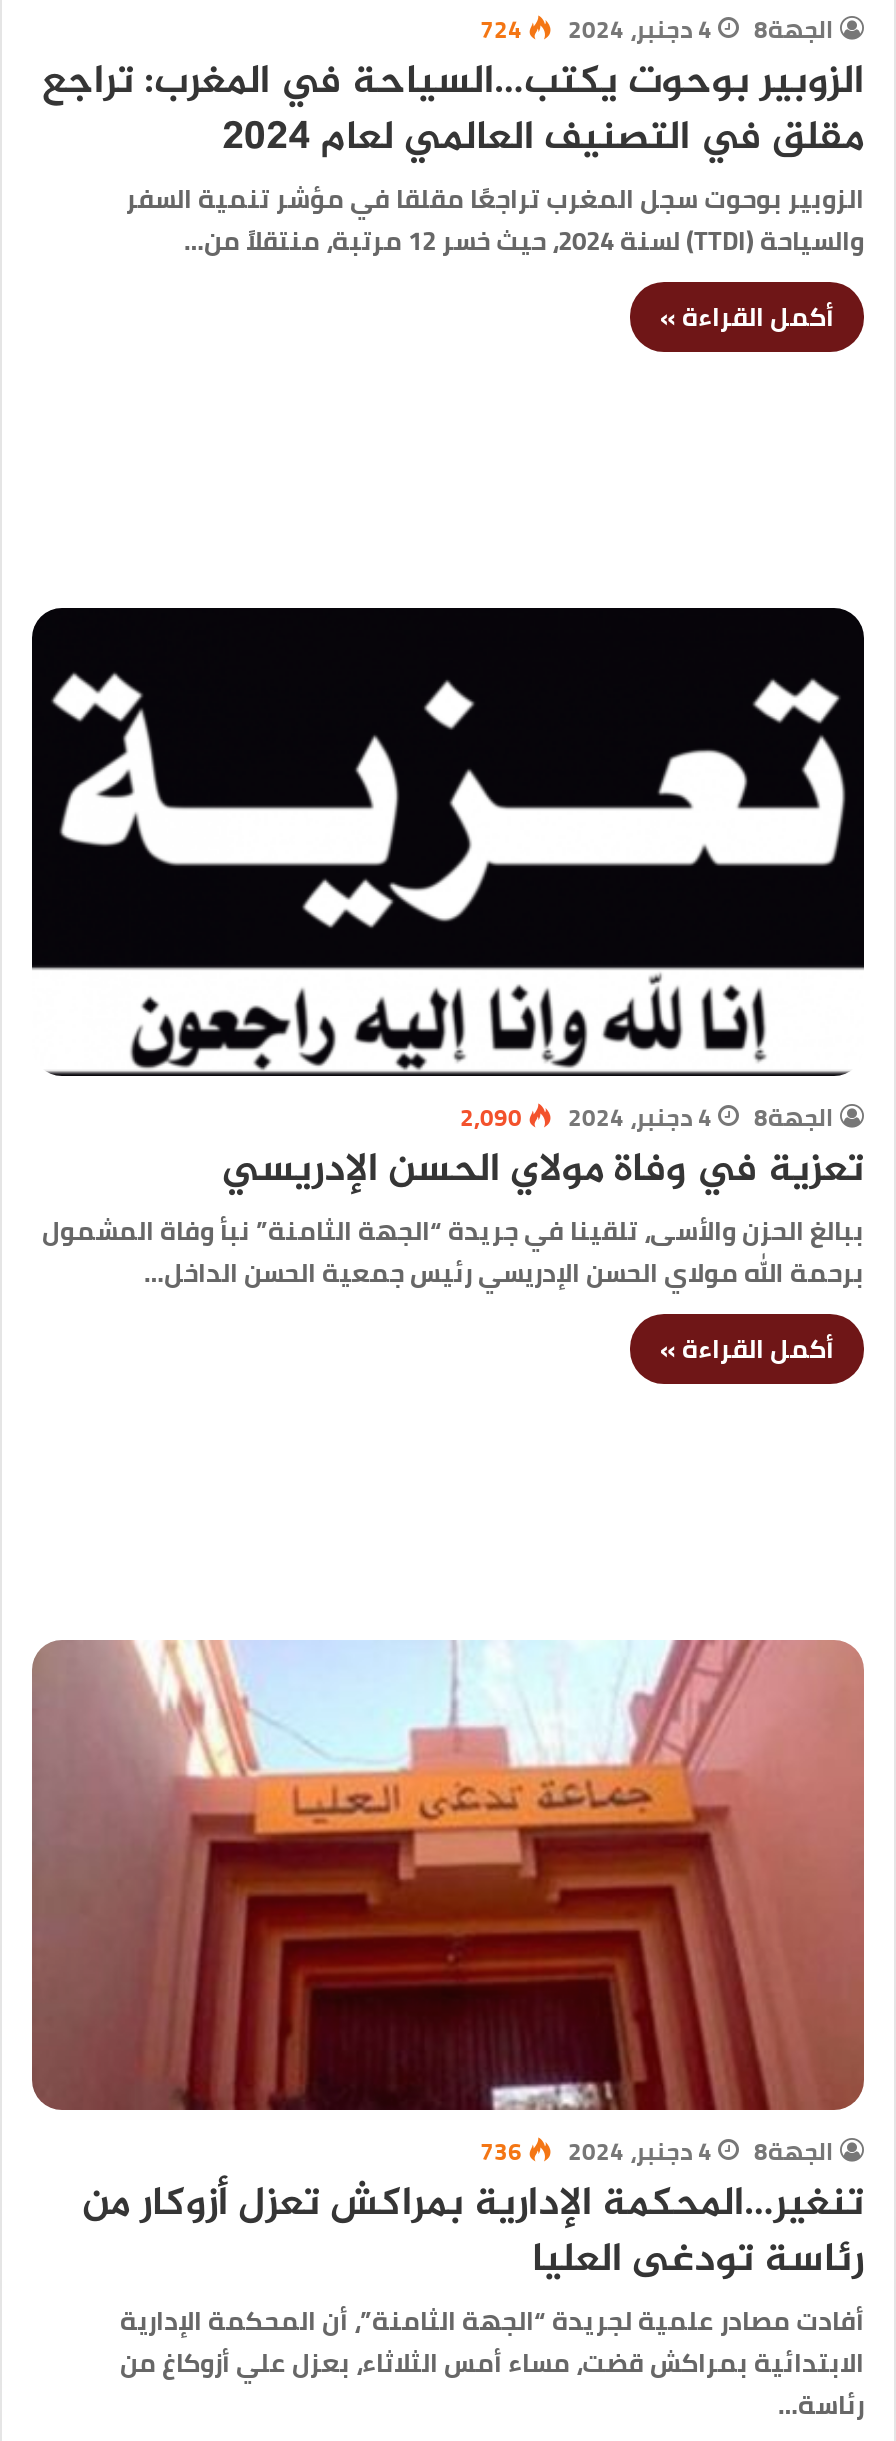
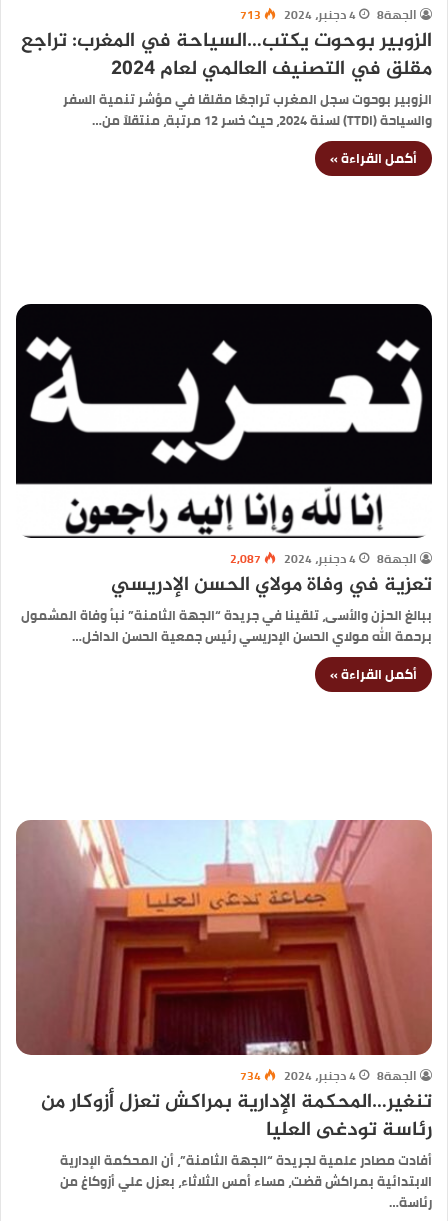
[480,5,522,51] 724 -> [240,3,261,26] 713
[460,1095,522,1141] 2,090 -> [230,547,261,570] 2,087
[480,2128,522,2174] 736 -> [240,1064,261,1087] 734

